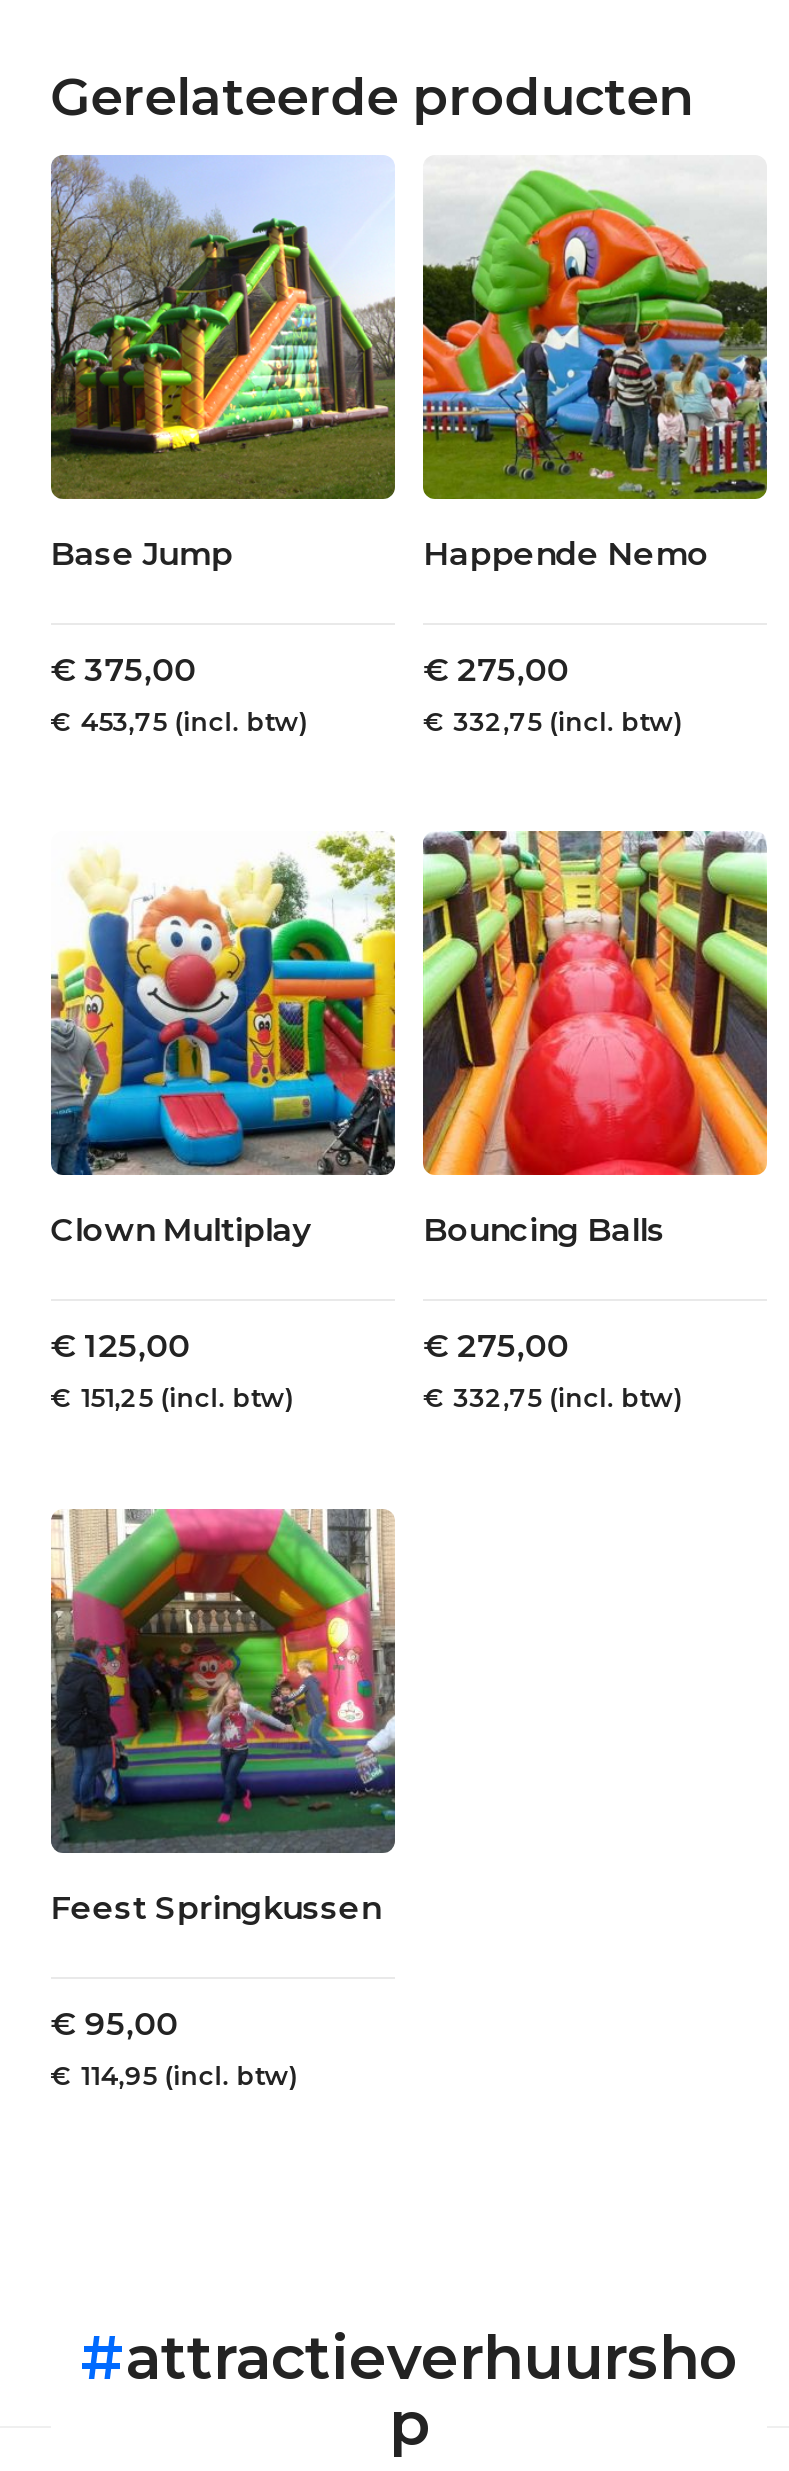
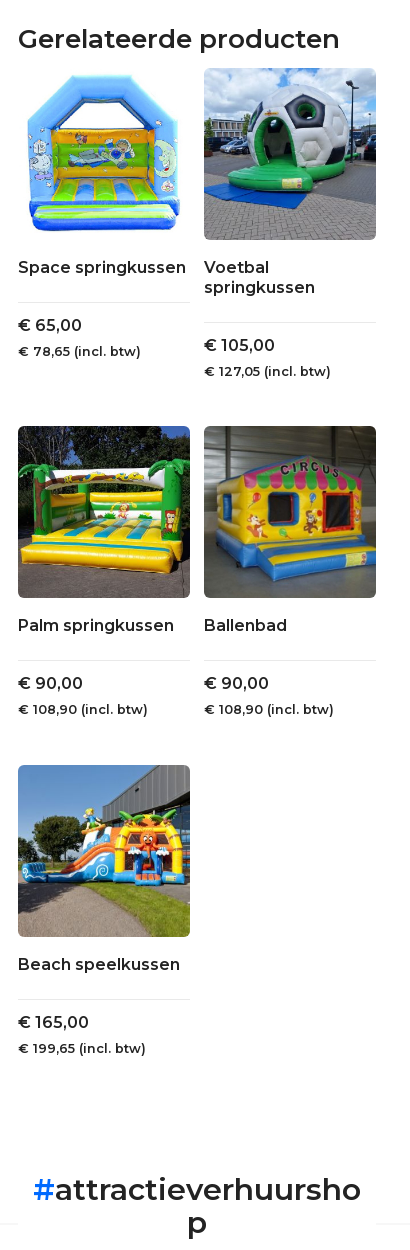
[49,153,397,573] [image] | Base Jump -> [18,74,190,277] [image] | Space springkussen
[421,155,769,573] [image] | Happende Nemo -> [203,67,377,297] [image] | Voetbal | springkussen
[51,651,197,689] €375,00 -> [18,316,82,335] €65,00
[423,651,569,689] €275,00 -> [204,336,275,355] €105,00
[51,707,309,737] €453,75 (incl. btw) -> [18,344,141,359] €78,65 (incl. btw)
[423,707,683,737] €332,75 (incl. btw) -> [204,364,331,379] €127,05 (incl. btw)
[49,833,397,1250] [image] | Clown Multiplay -> [17,425,191,635] [image] | Palm springkussen
[421,829,769,1250] [image] | Bouncing Balls -> [203,425,377,635] [image] | Ballenbad
[51,1328,191,1366] €125,00 -> [18,674,83,693] €90,00
[423,1328,569,1366] €275,00 -> [204,674,269,693] €90,00
[51,1384,295,1414] €151,25 (incl. btw) -> [18,702,148,717] €108,90 (incl. btw)
[423,1384,683,1414] €332,75 (incl. btw) -> [204,702,334,717] €108,90 (incl. btw)
[49,1507,395,1926] [image] | Feest Springkussen -> [17,764,191,974] [image] | Beach speelkussen
[51,2004,179,2042] €95,00 -> [18,1013,89,1032] €165,00
[51,2060,299,2090] €114,95 (incl. btw) -> [18,1041,146,1056] €199,65 (incl. btw)

